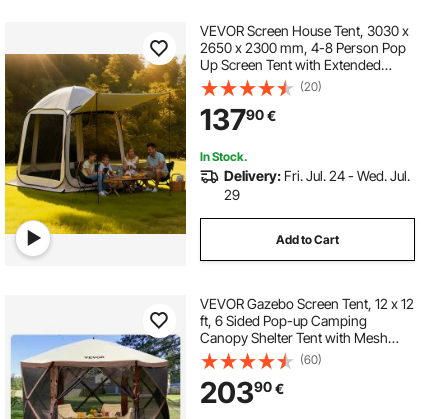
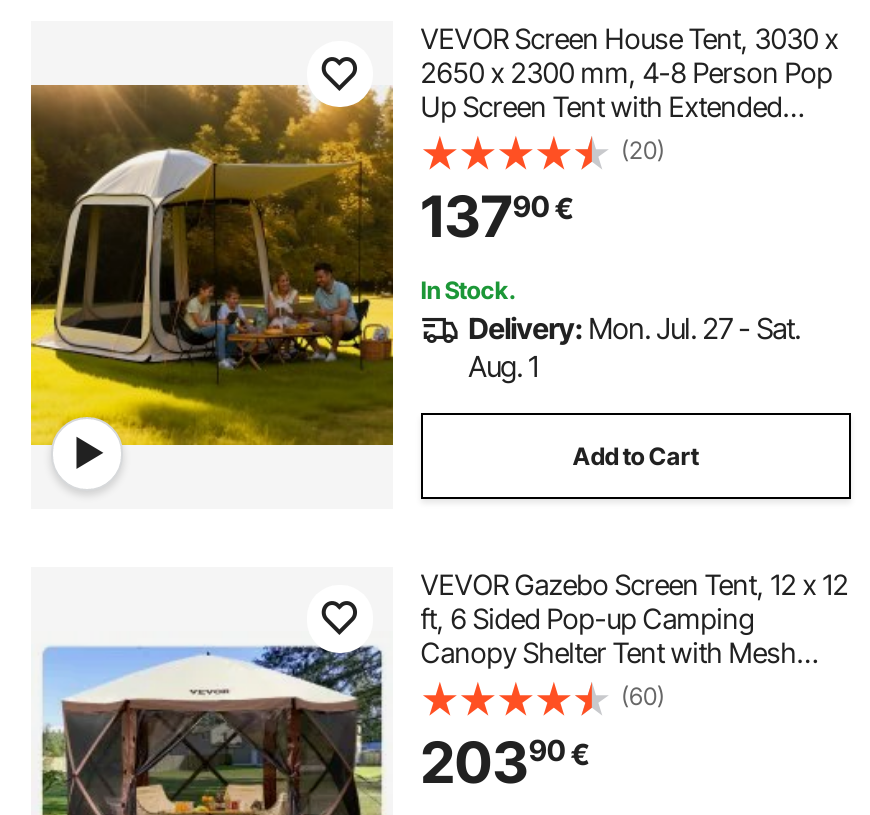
[224,167,410,203] Delivery: Fri. Jul. 24 - Wed. Jul. | 29 -> [468,311,800,383] Delivery: Mon. Jul. 27 - Sat. | Aug. 1

